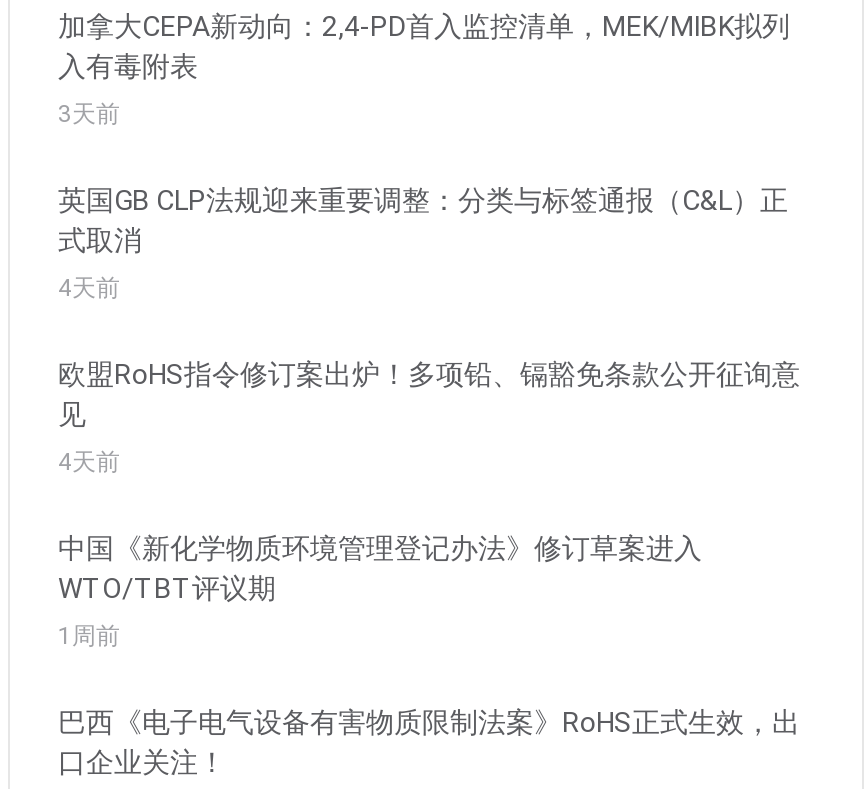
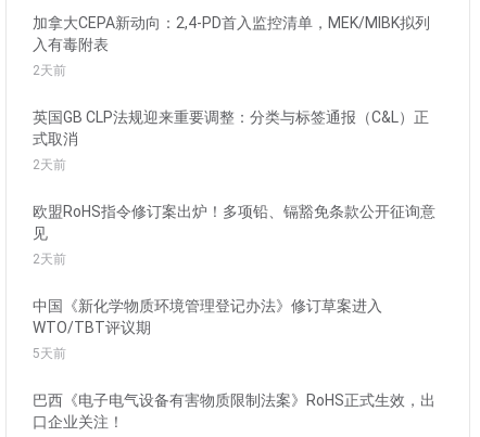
[58,100,120,128] 3天前 -> [33,63,66,78] 2天前
[58,274,120,302] 4天前 -> [33,157,66,172] 2天前
[58,448,120,476] 4天前 -> [33,251,66,267] 2天前
[58,622,120,650] 1周前 -> [33,346,66,361] 5天前

